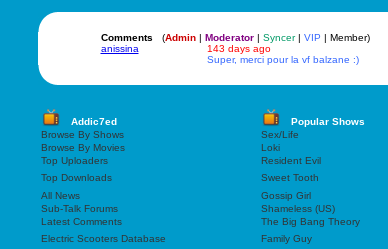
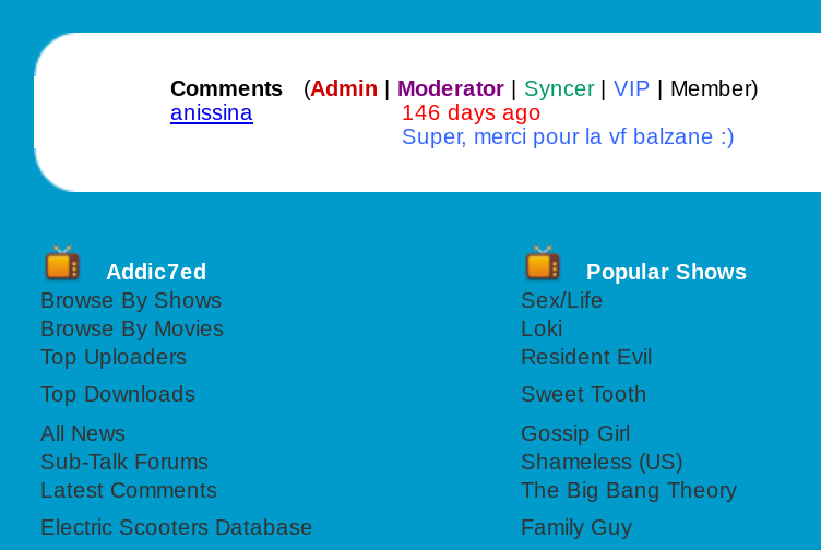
[206,43,270,54] 143 days ago -> [402,100,542,124] 146 days ago

